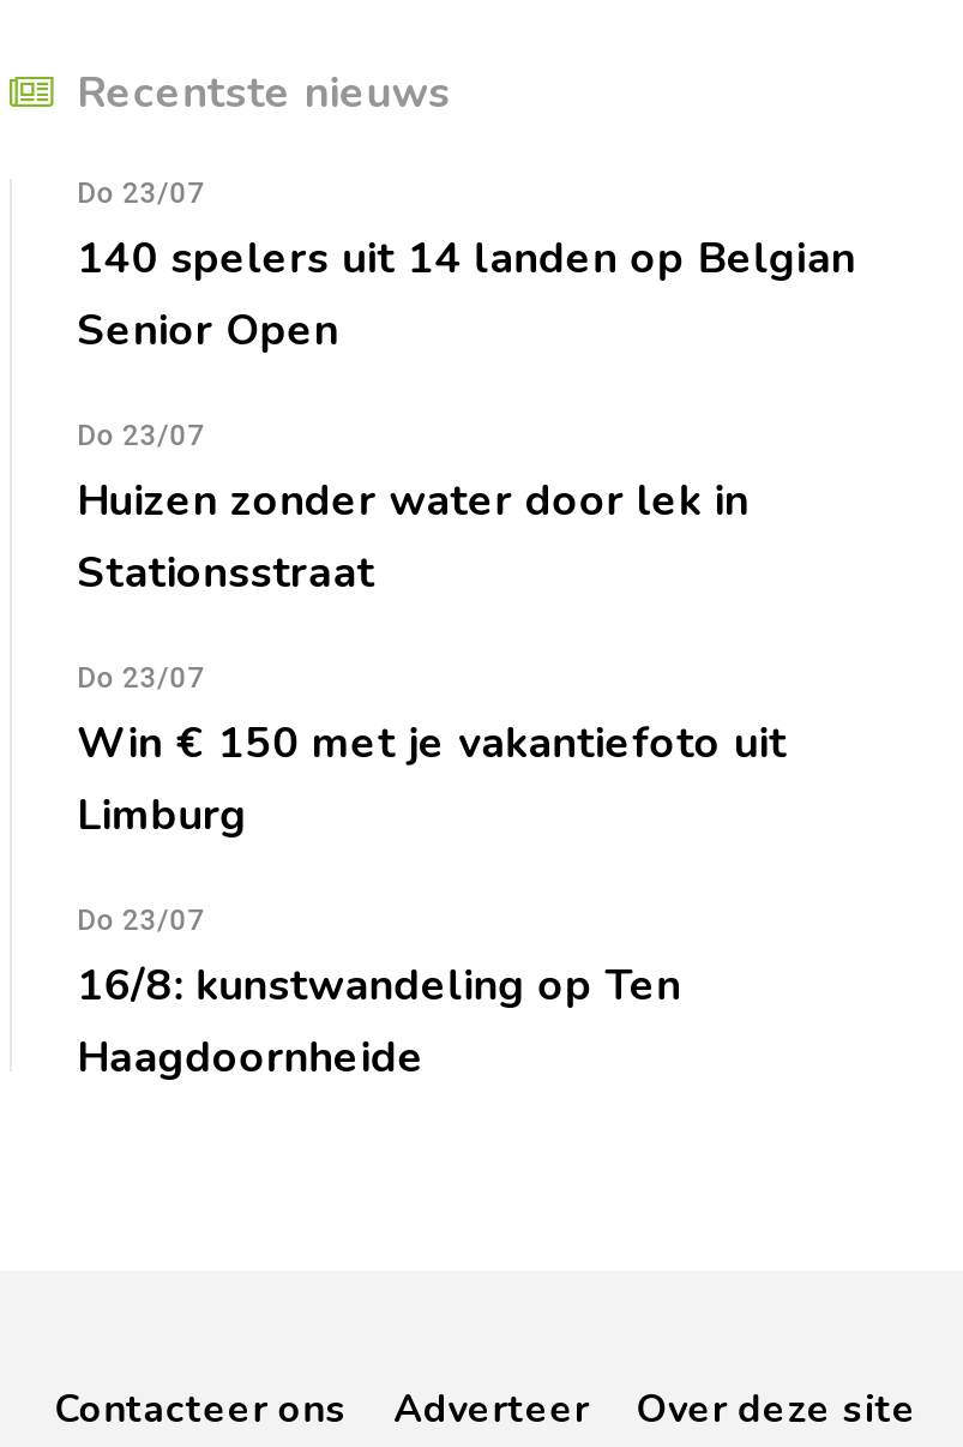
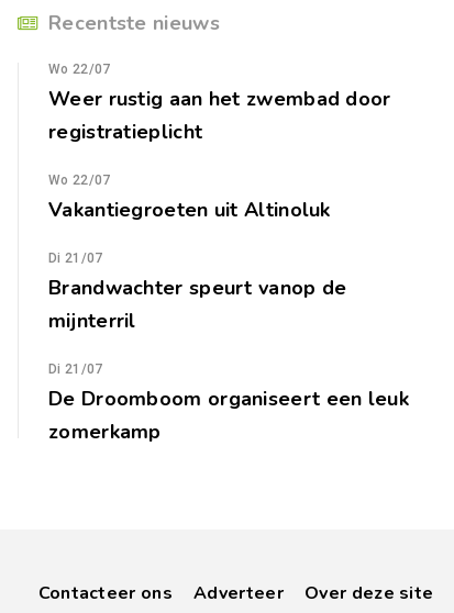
[77,176,856,359] Do 23/07 | 140 spelers uit 14 landen op Belgian | Senior Open -> [48,62,391,145] Wo 22/07 | Weer rustig aan het zwembad door | registratieplicht
[77,419,749,601] Do 23/07 | Huizen zonder water door lek in | Stationsstraat -> [48,172,331,223] Wo 22/07 | Vakantiegroeten uit Altinoluk
[77,661,786,843] Do 23/07 | Win € 150 met je vakantiefoto uit | Limburg -> [48,250,347,334] Di 21/07 | Brandwachter speurt vanop de | mijnterril
[77,903,681,1086] Do 23/07 | 16/8: kunstwandeling op Ten | Haagdoornheide -> [48,361,409,445] Di 21/07 | De Droomboom organiseert een leuk | zomerkamp

